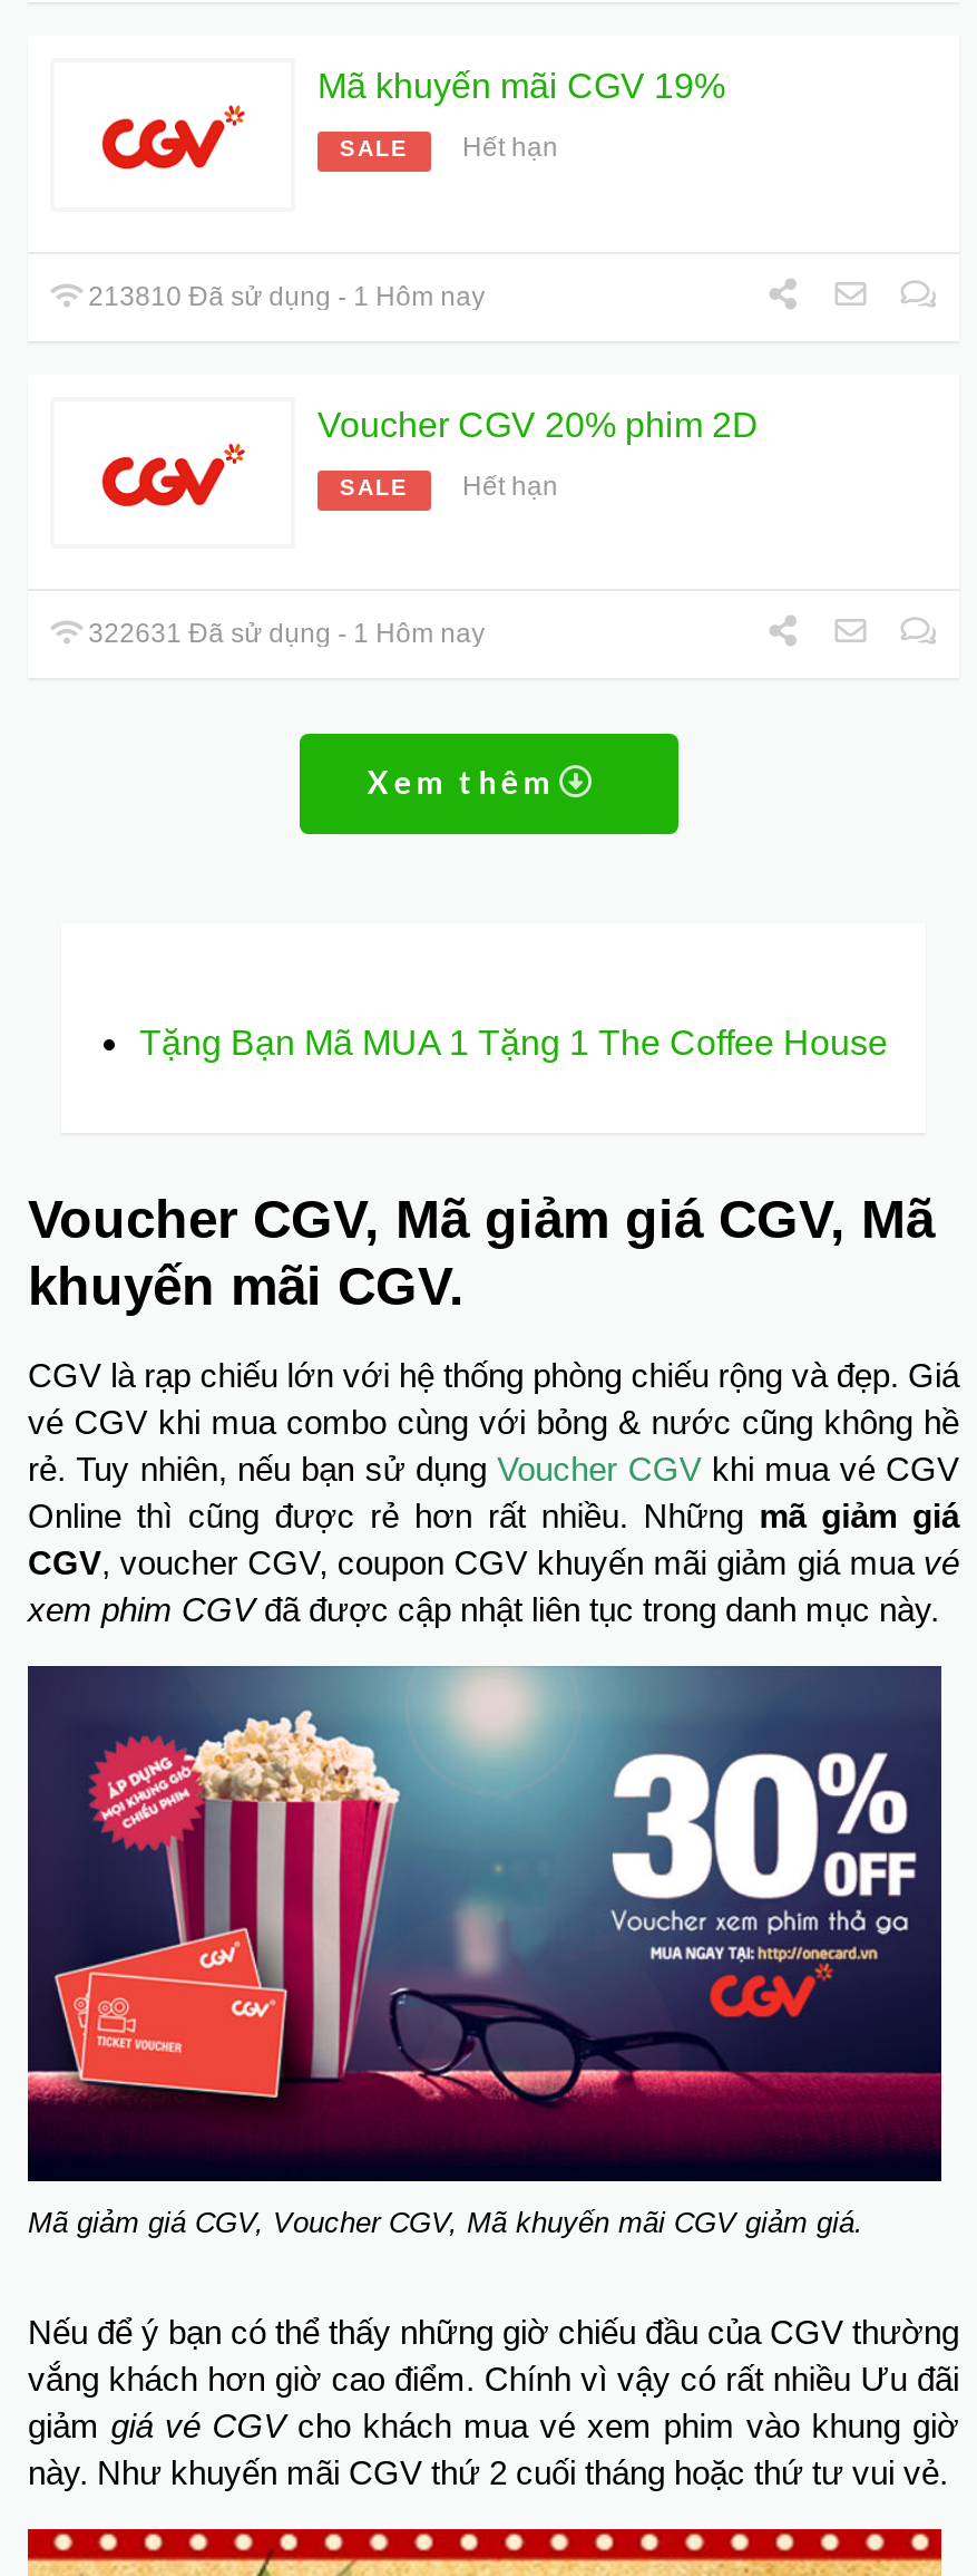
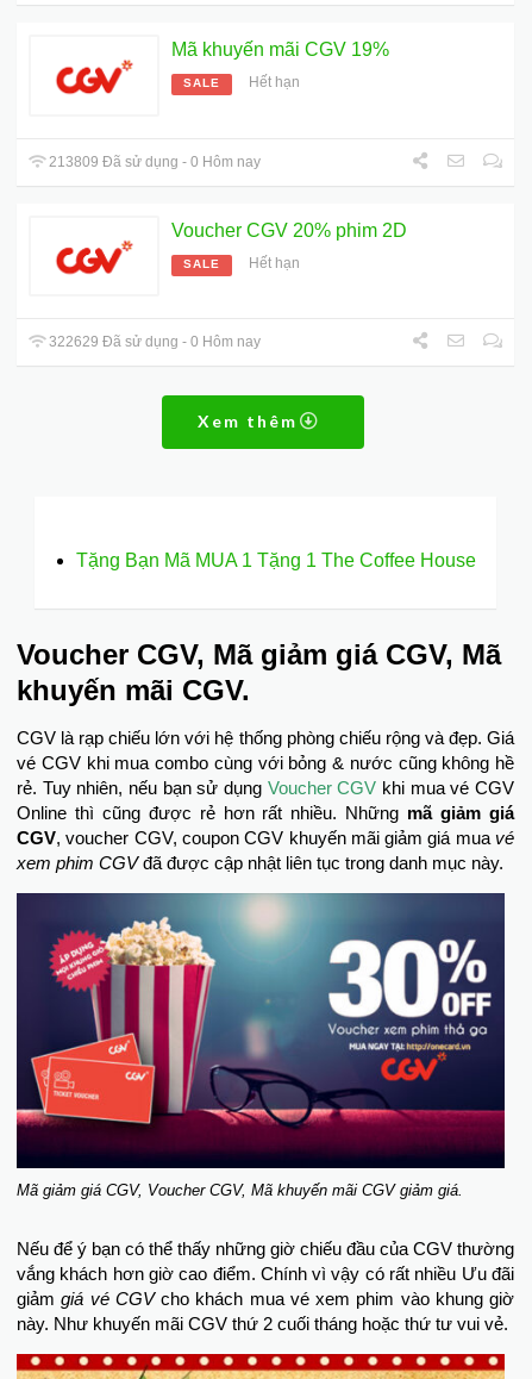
[82,280,485,311] 213810 Đã sử dụng - 1 Hôm nay -> [45,153,261,170] 213809 Đã sử dụng - 0 Hôm nay
[82,617,485,649] 322631 Đã sử dụng - 1 Hôm nay -> [45,333,261,350] 322629 Đã sử dụng - 0 Hôm nay

